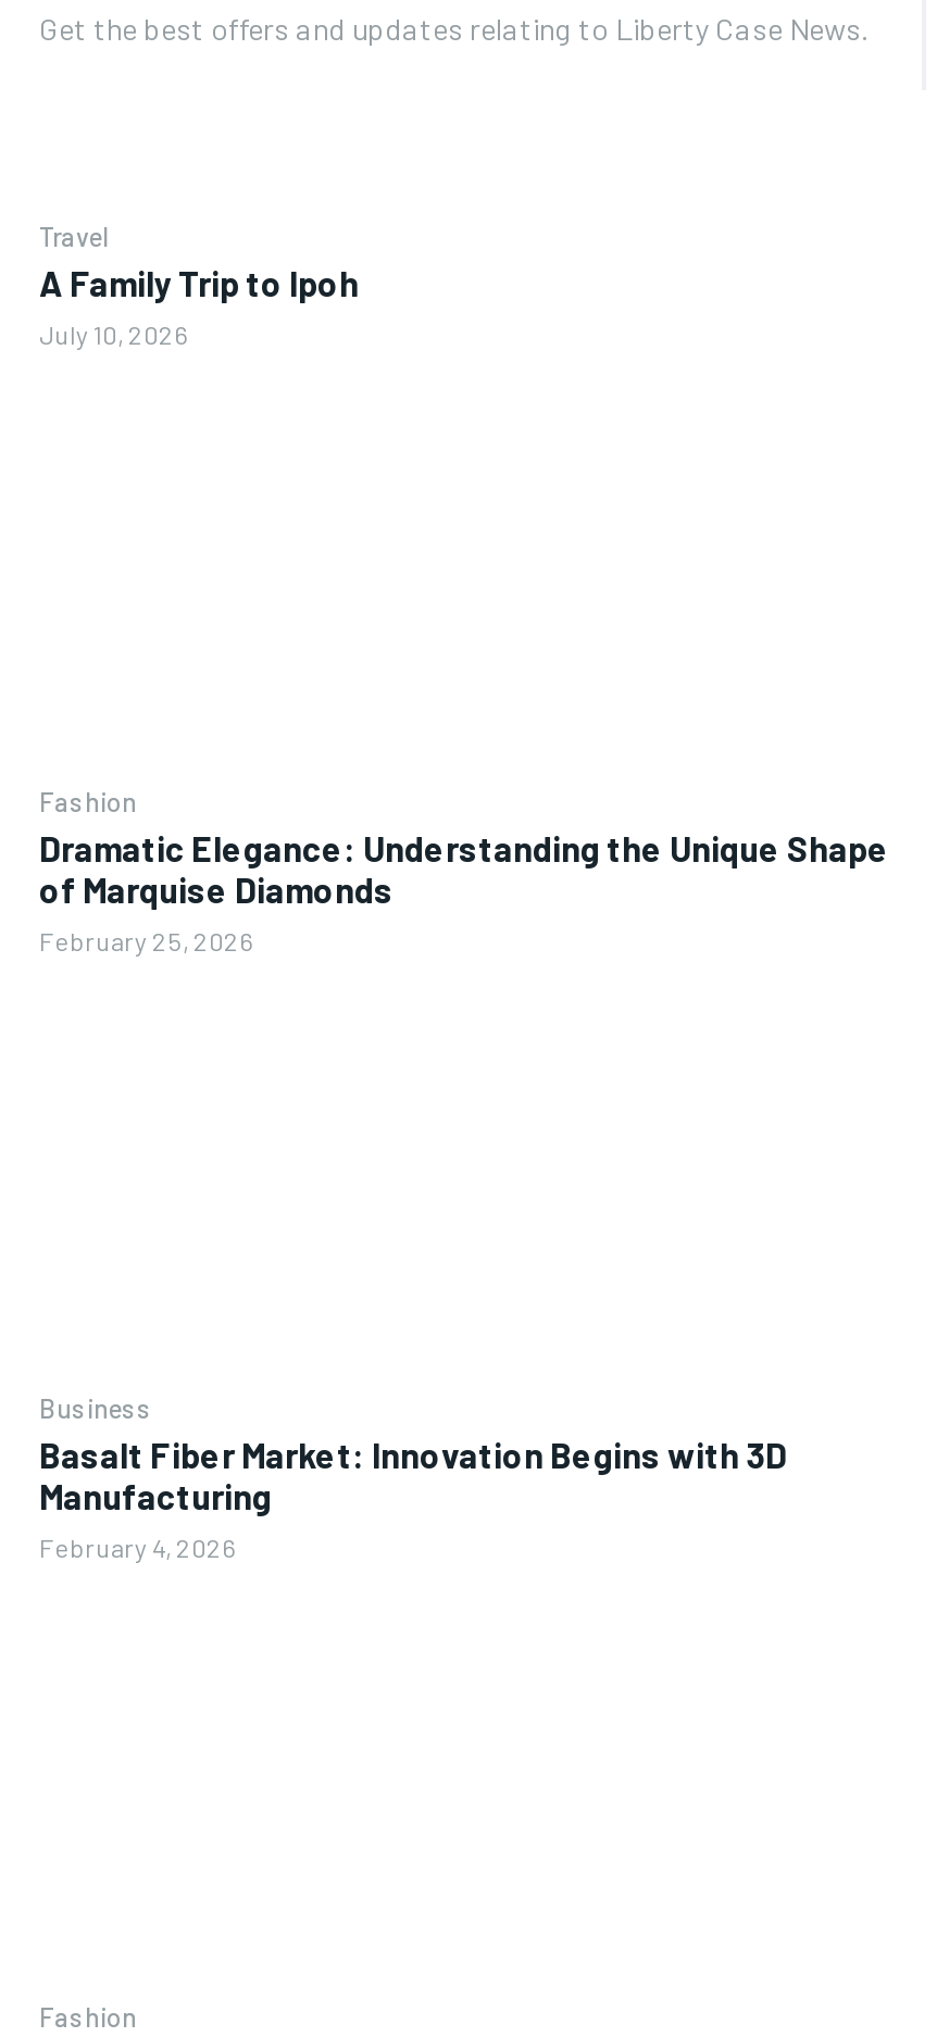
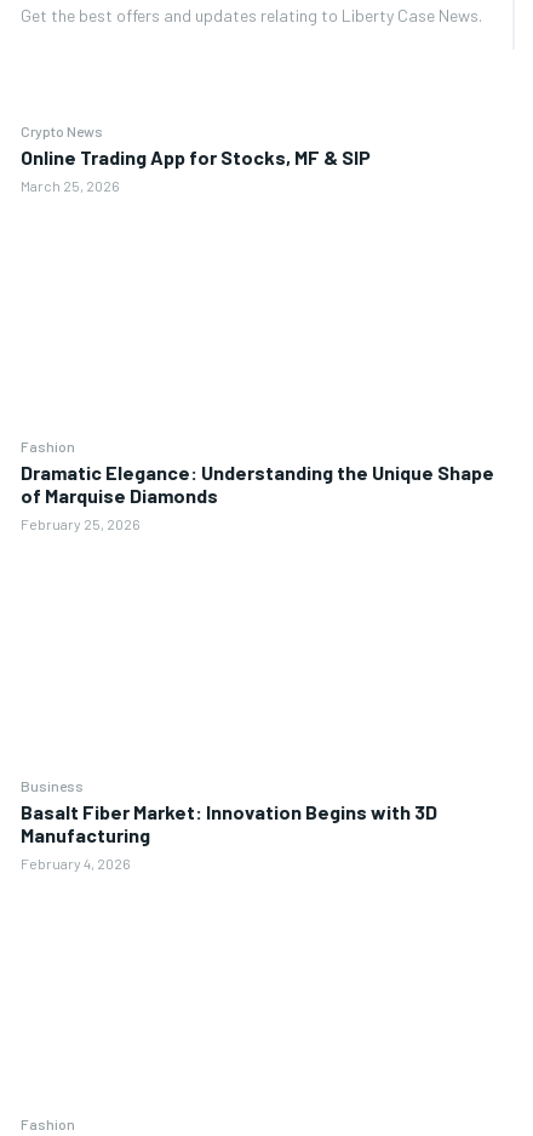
[39,220,359,348] Travel | A Family Trip to Ipoh | July 10, 2026 -> [21,123,371,194] Crypto News | Online Trading App for Stocks, MF & SIP | March 25, 2026

